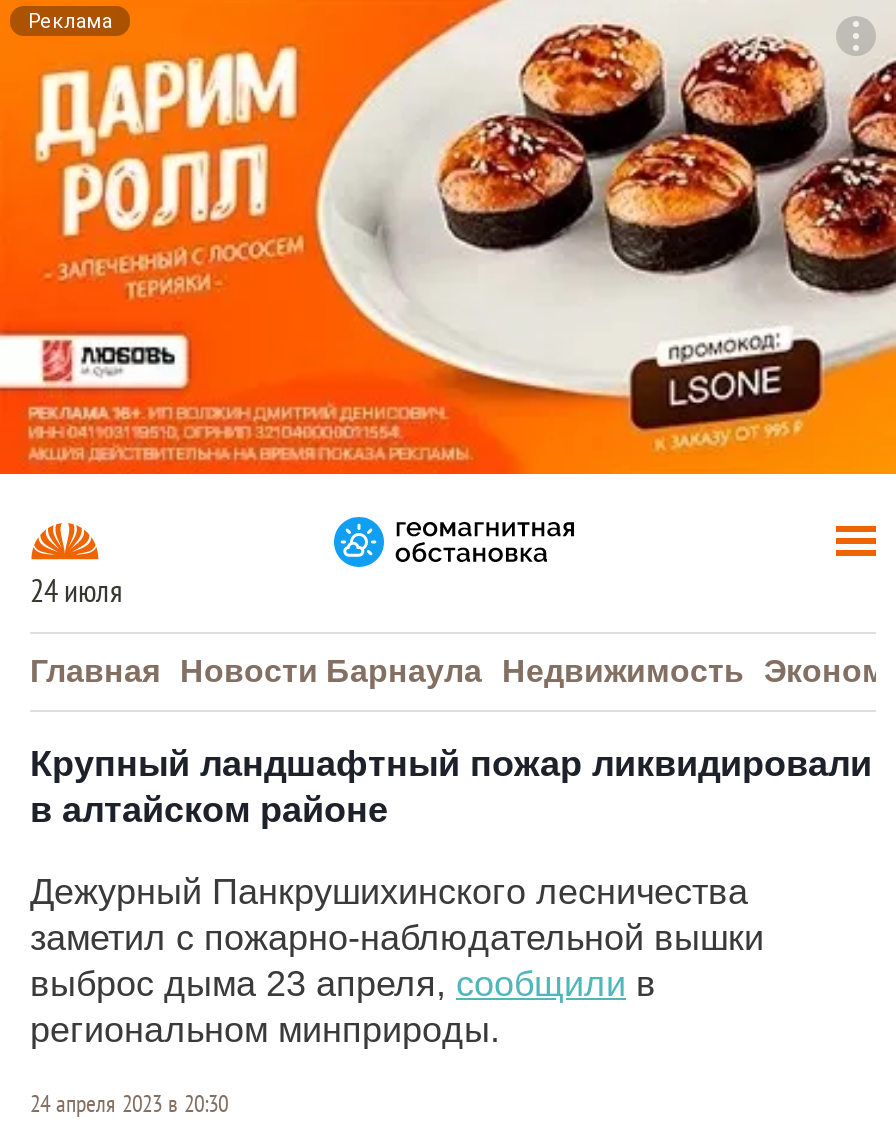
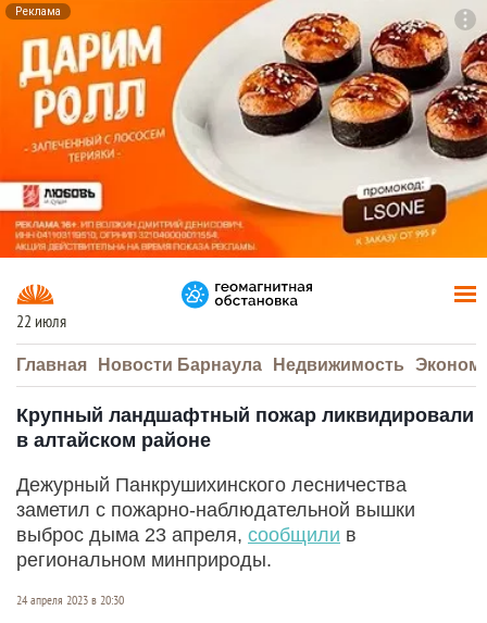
[30,574,122,610] 24 июля -> [16,312,66,332] 22 июля

